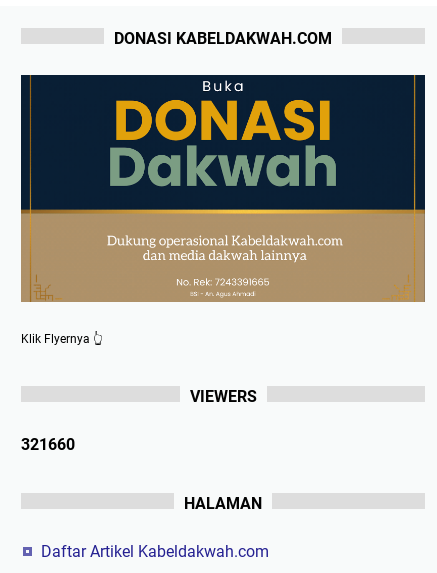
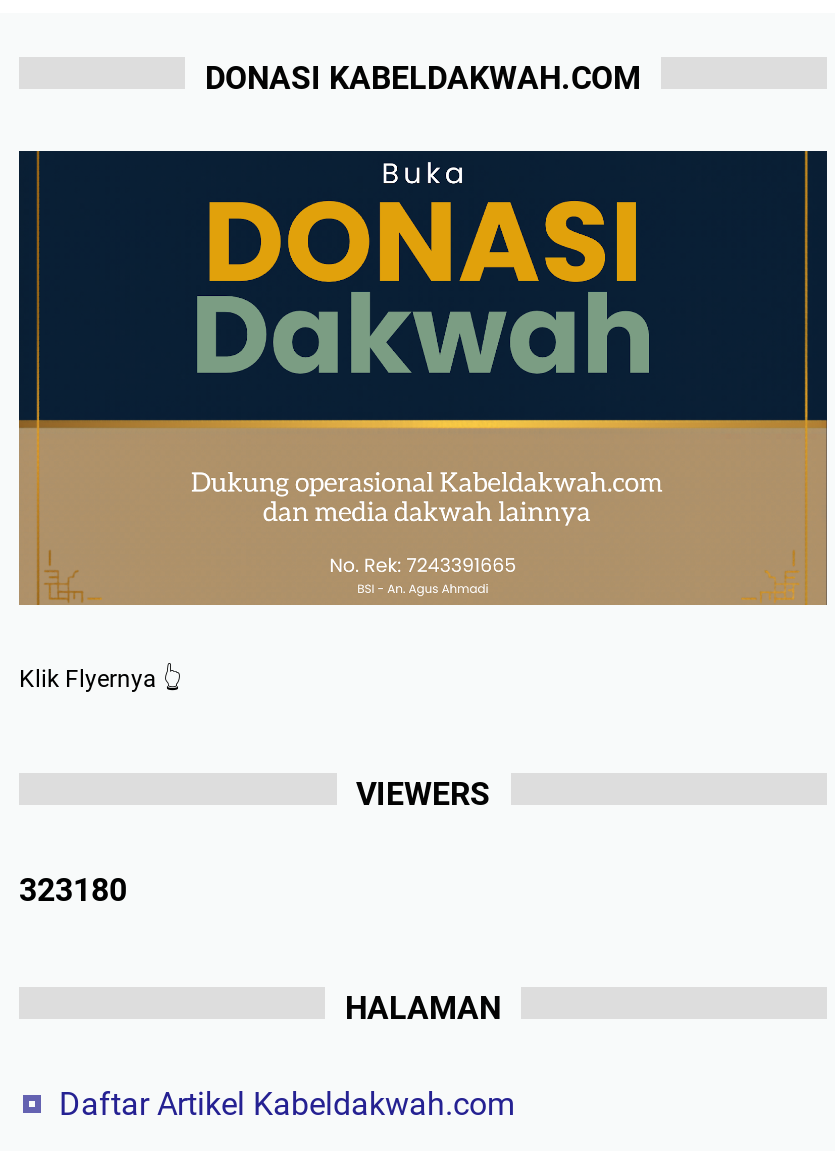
[21,435,75,454] 321660 -> [19,870,127,908] 323180

